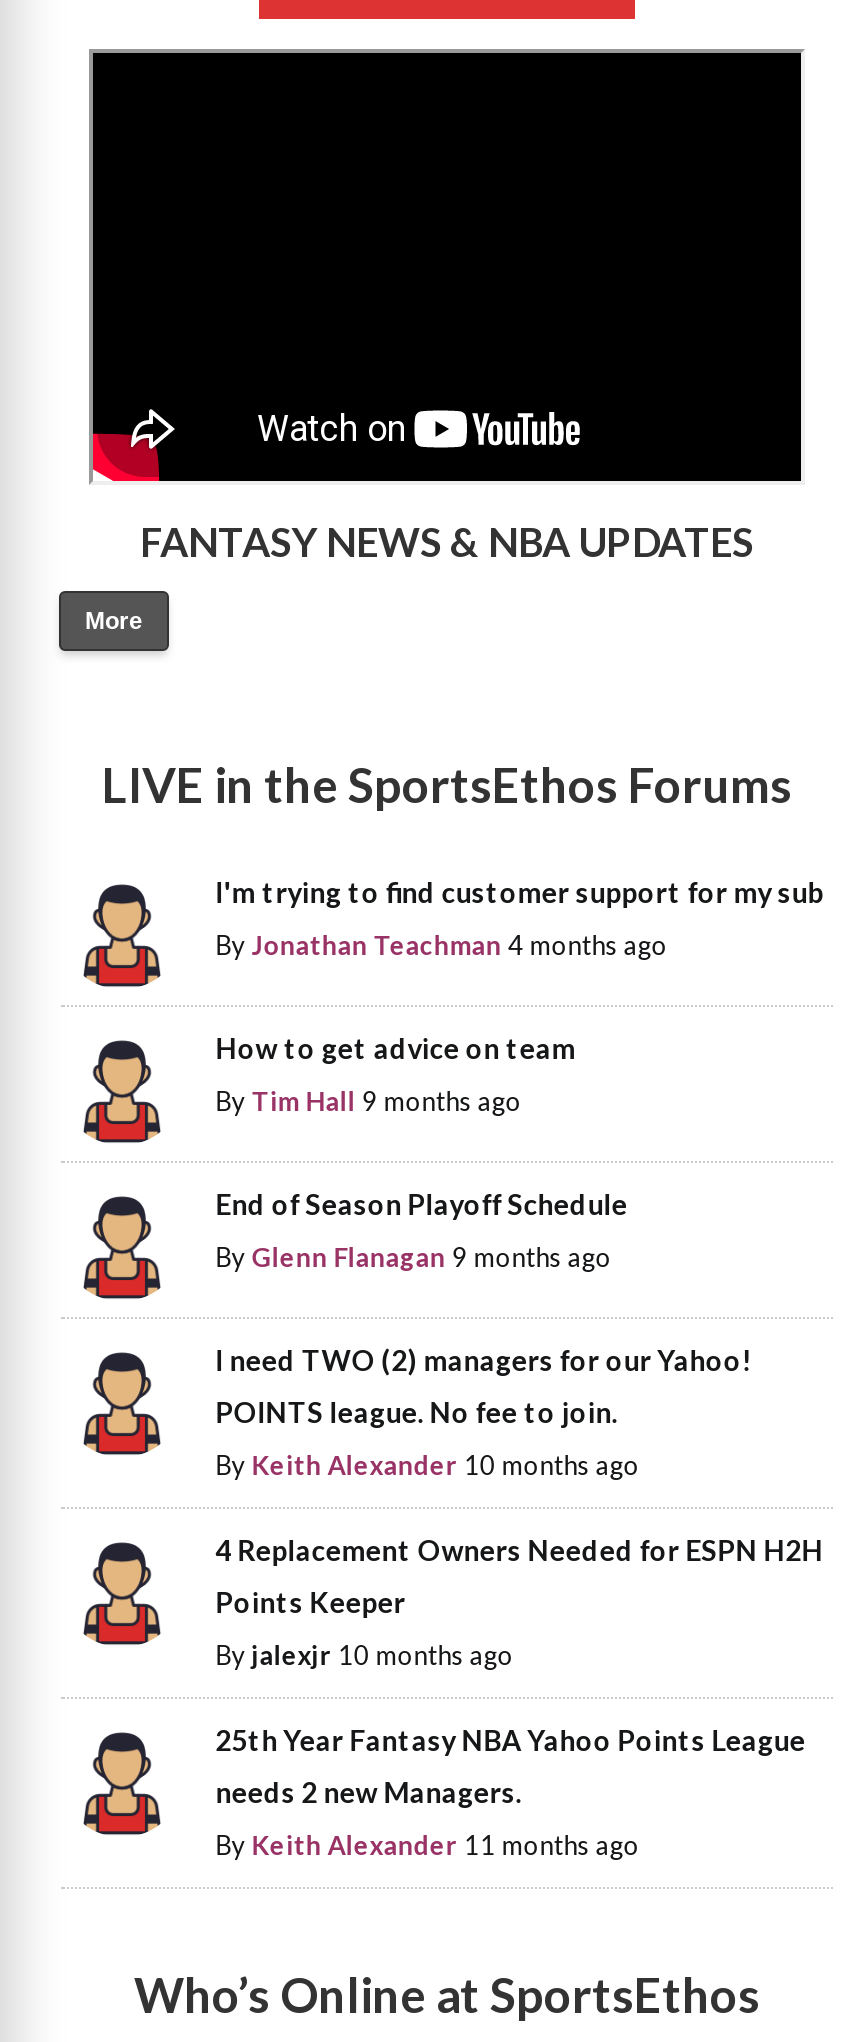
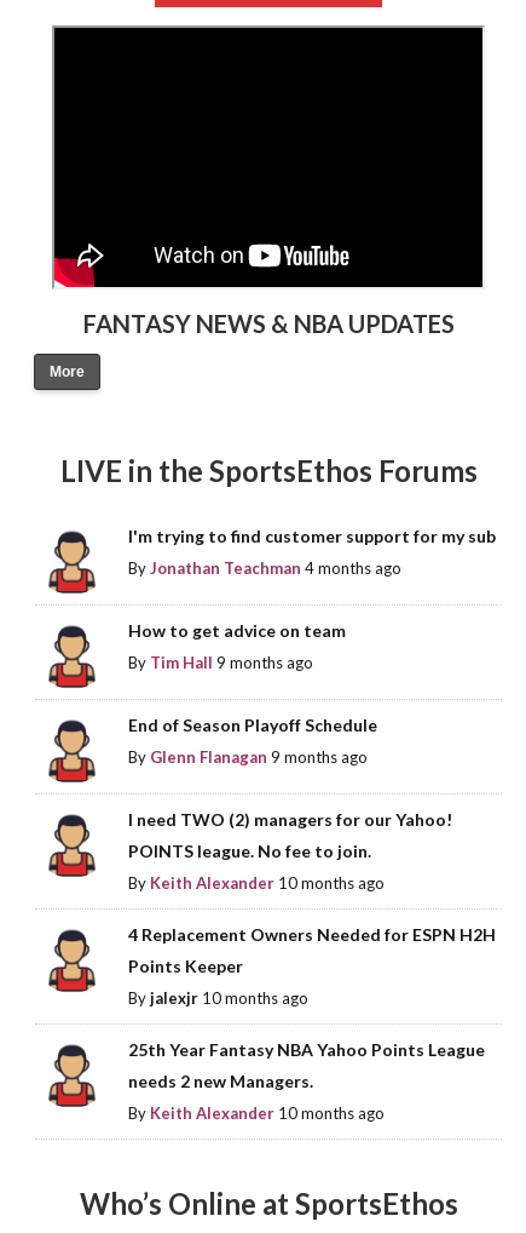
[215,1830,639,1862] By Keith Alexander 11 months ago -> [128,1104,385,1123] By Keith Alexander 10 months ago

